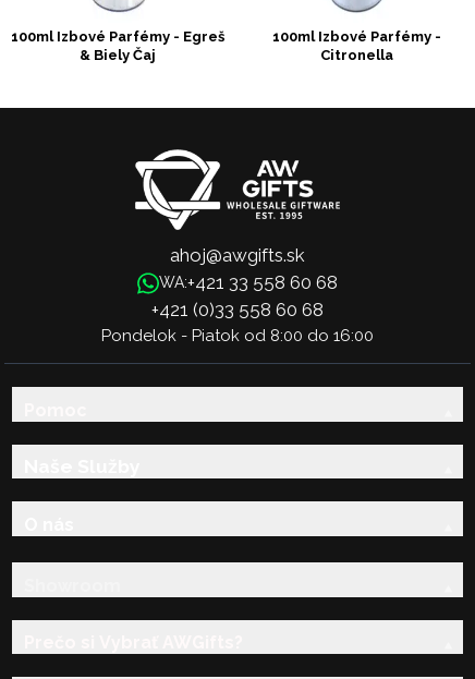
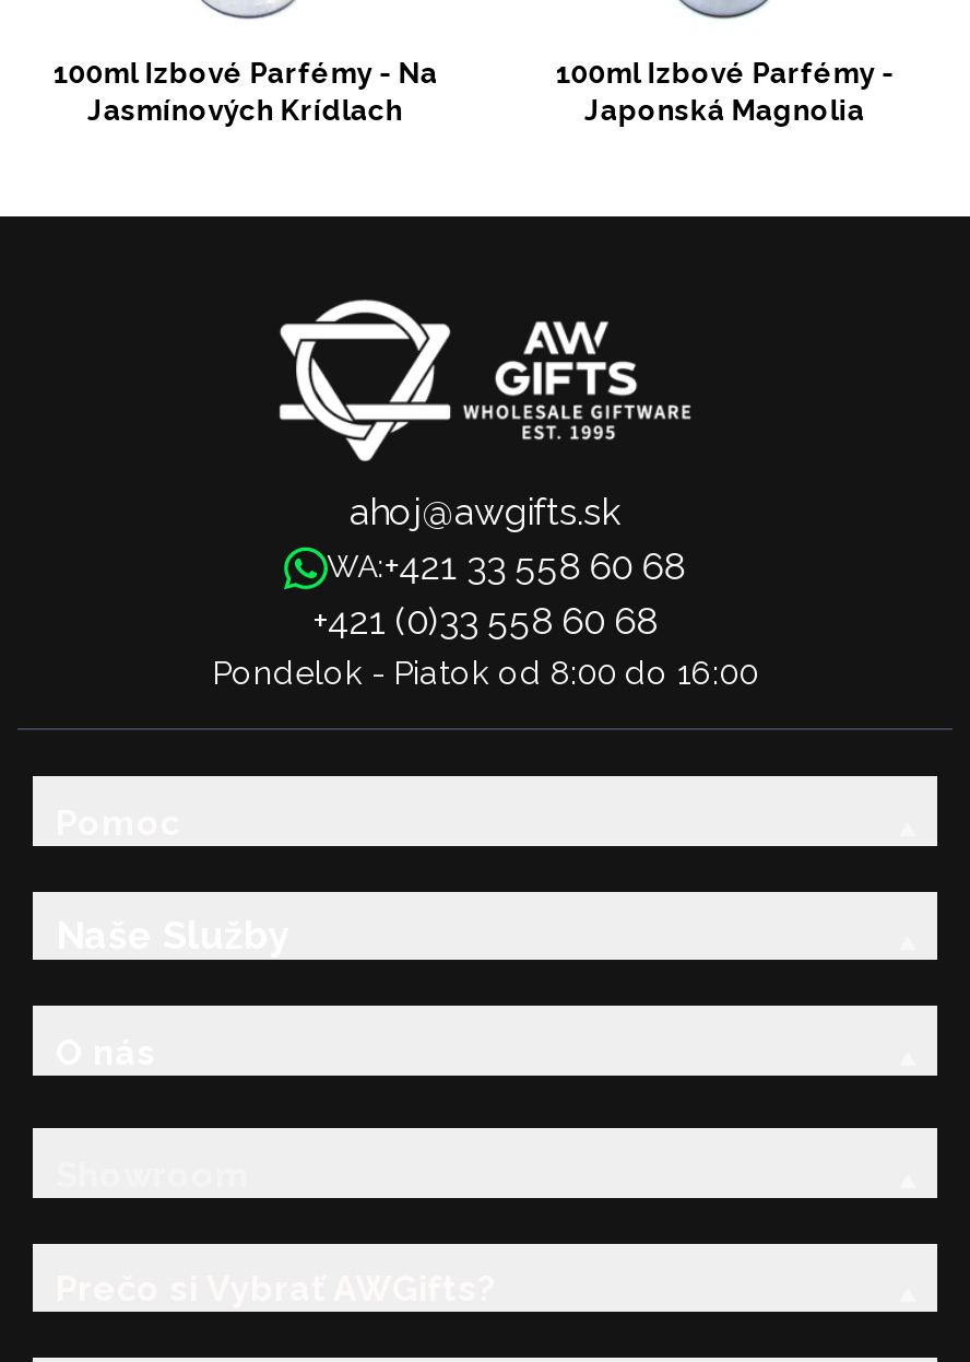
[11,28,225,63] 100ml Izbové Parfémy - Egreš | & Biely Čaj -> [53,56,437,126] 100ml Izbové Parfémy - Na | Jasmínových Krídlach
[321,47,394,63] Citronella -> [585,93,865,126] Japonská Magnolia

